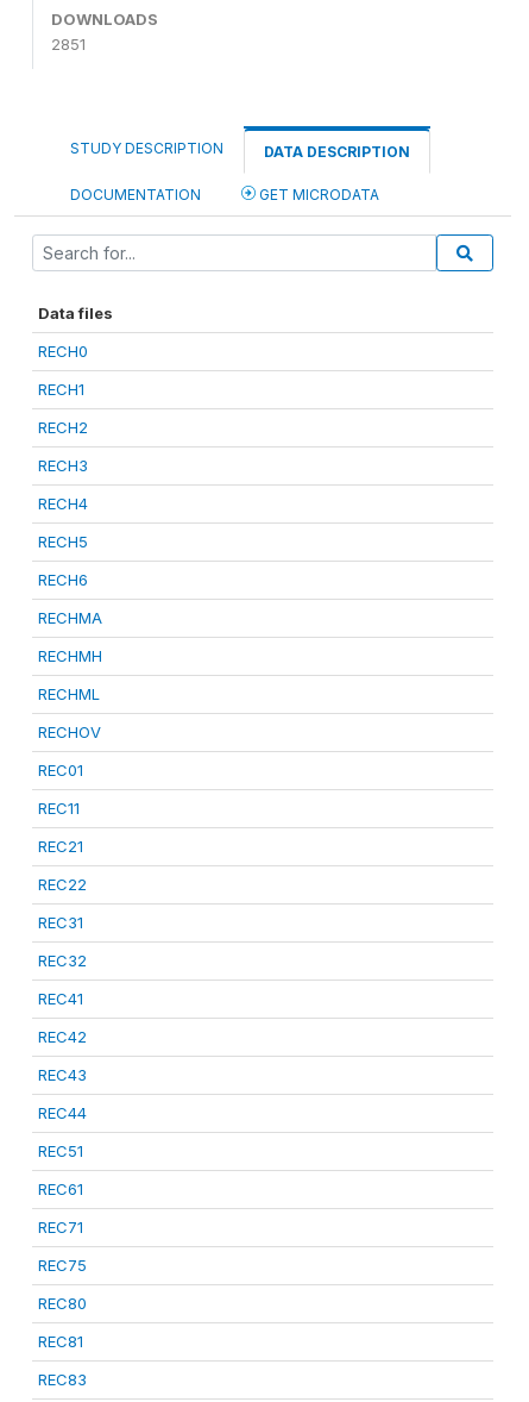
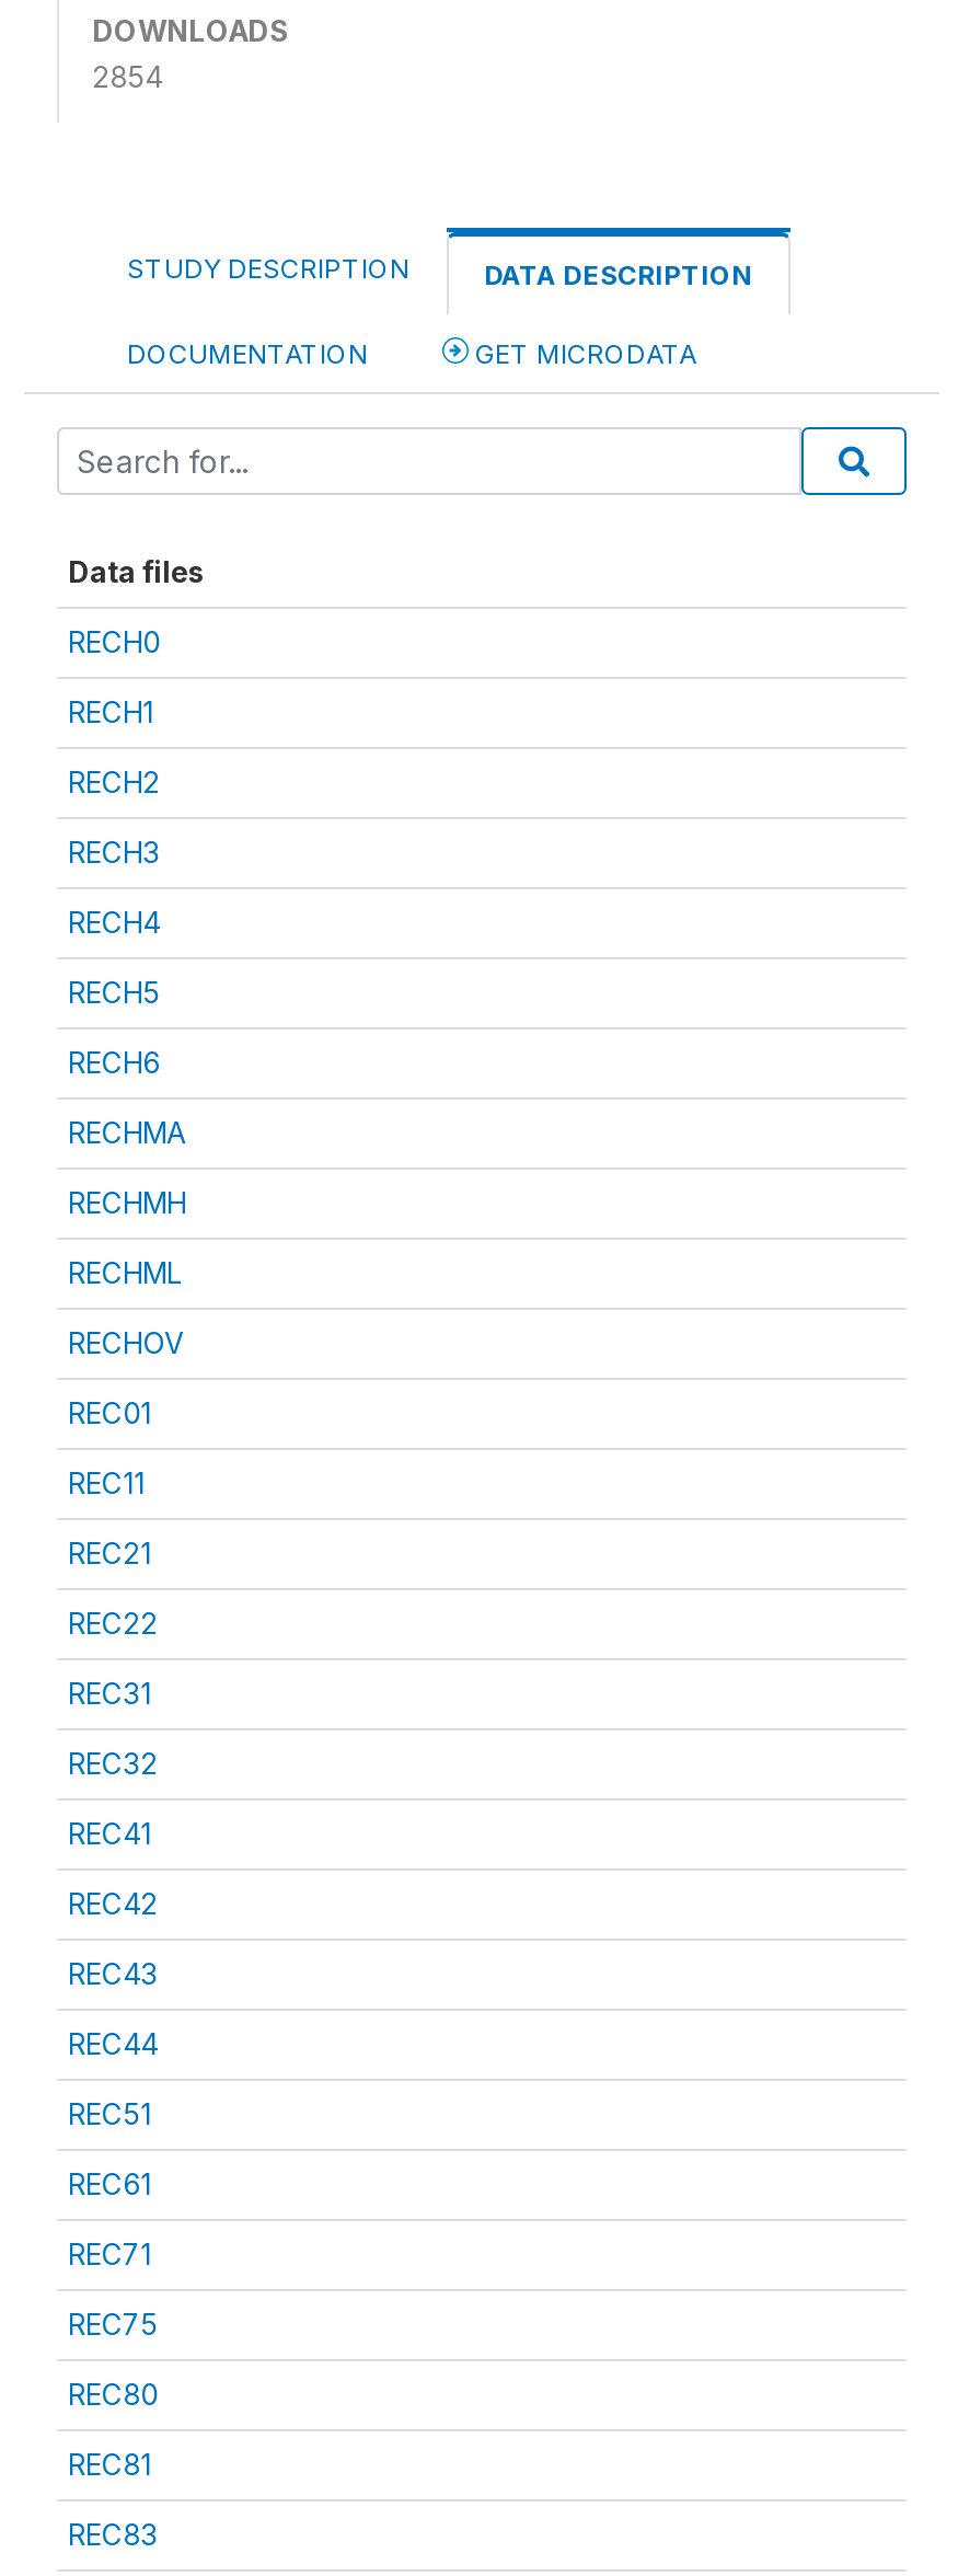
[51,34,86,53] 2851 -> [92,58,162,93] 2854

